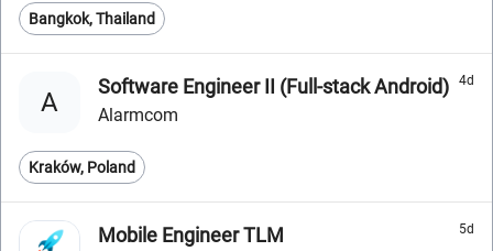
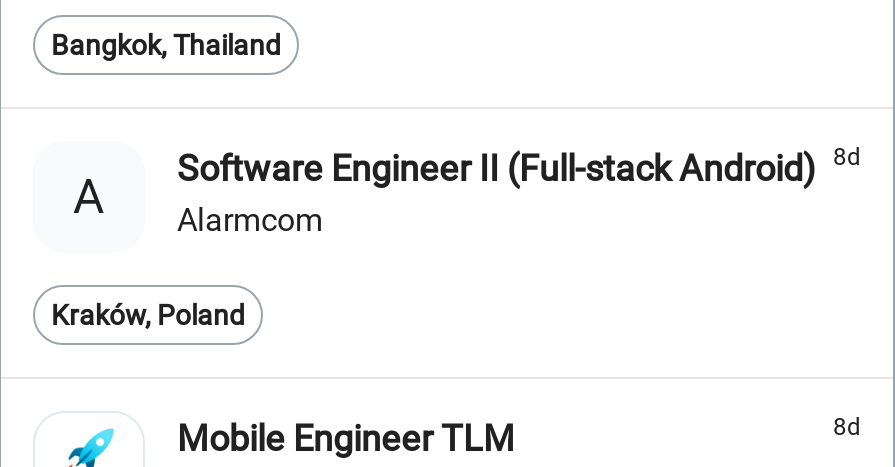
[98,73,474,98] Software Engineer II (Full-stack Android) 4d -> [177,143,861,189] Software Engineer II (Full-stack Android) 8d
[459,221,474,237] 5d -> [833,413,861,441] 8d

